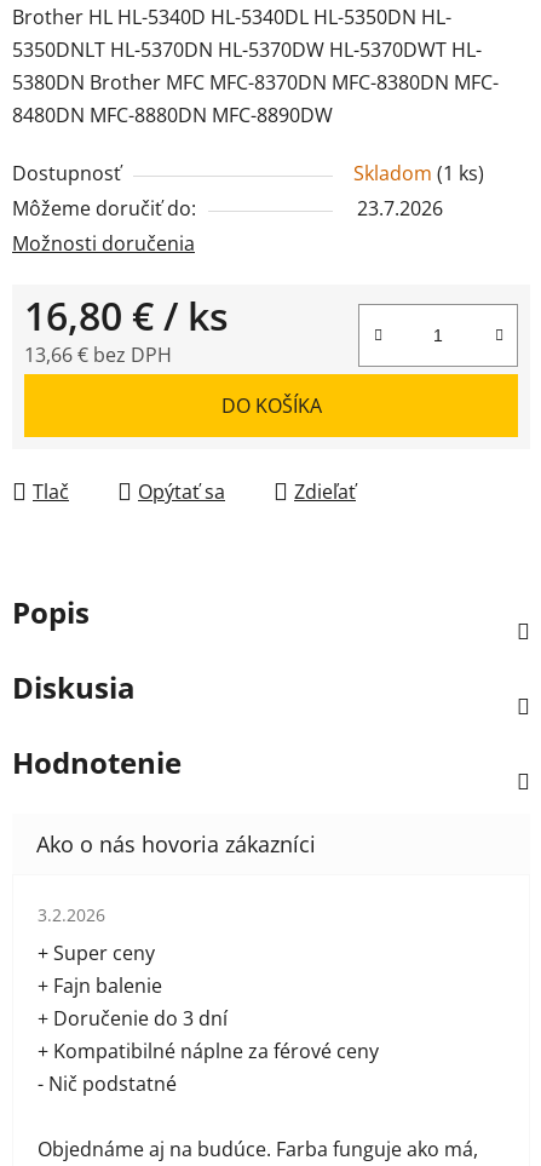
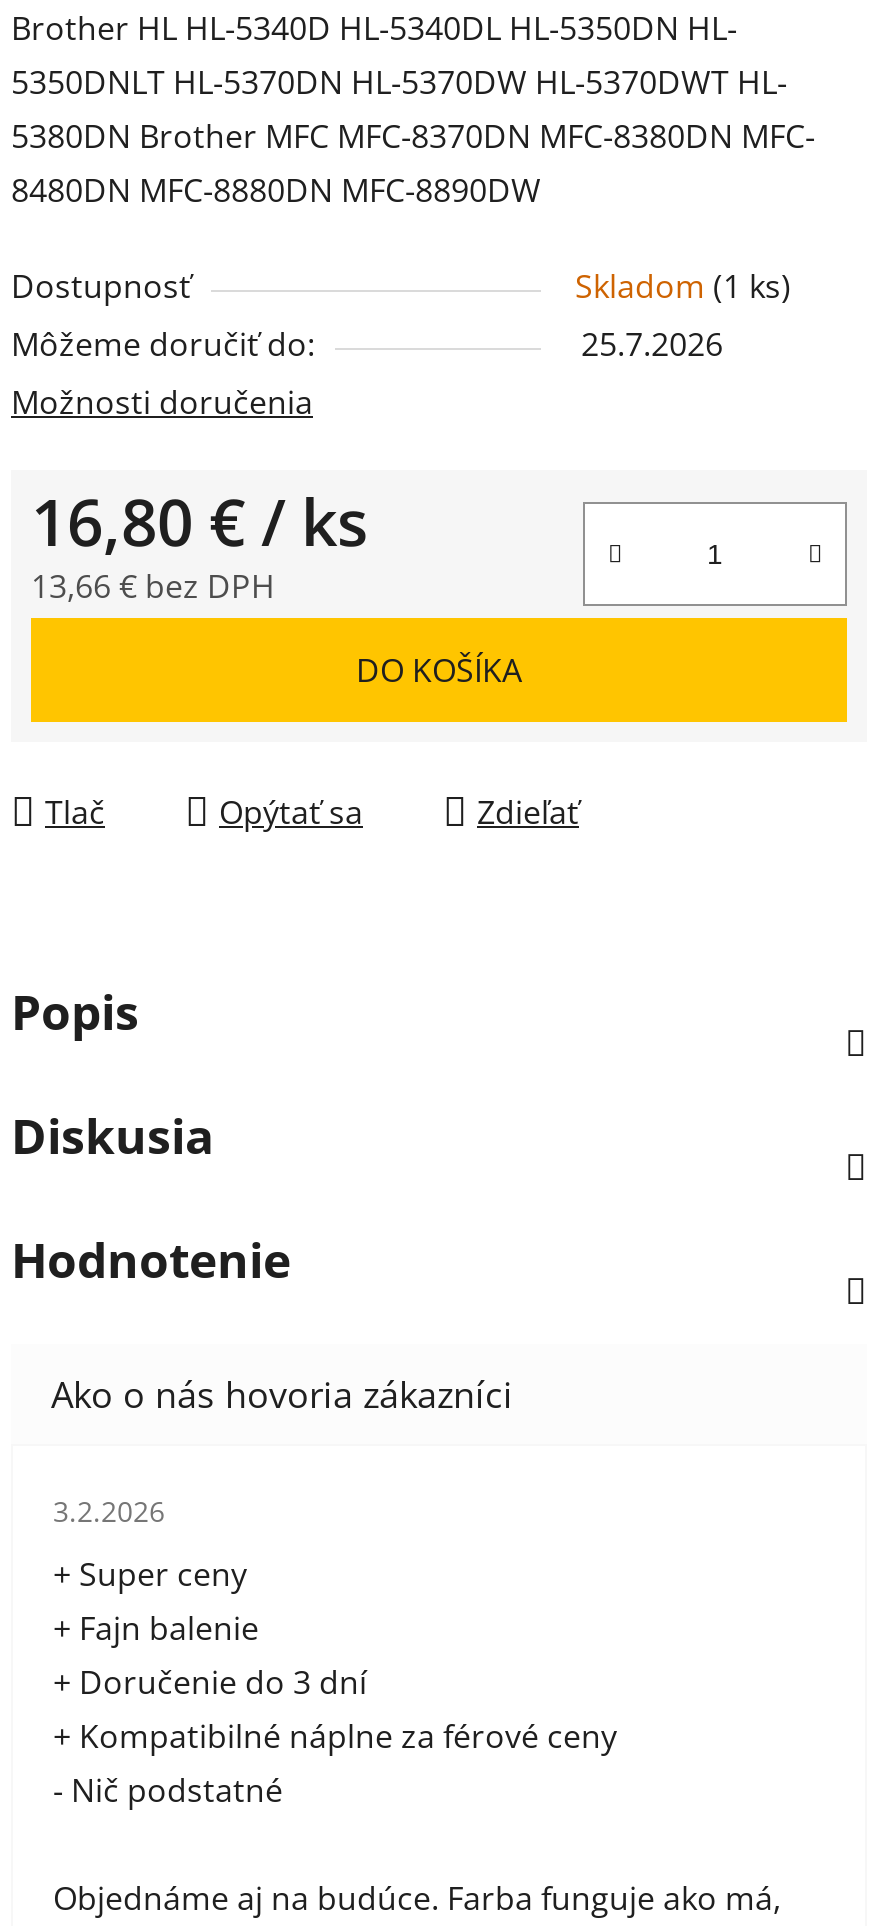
[357,194,443,221] 23.7.2026 -> [581,321,723,365] 25.7.2026

